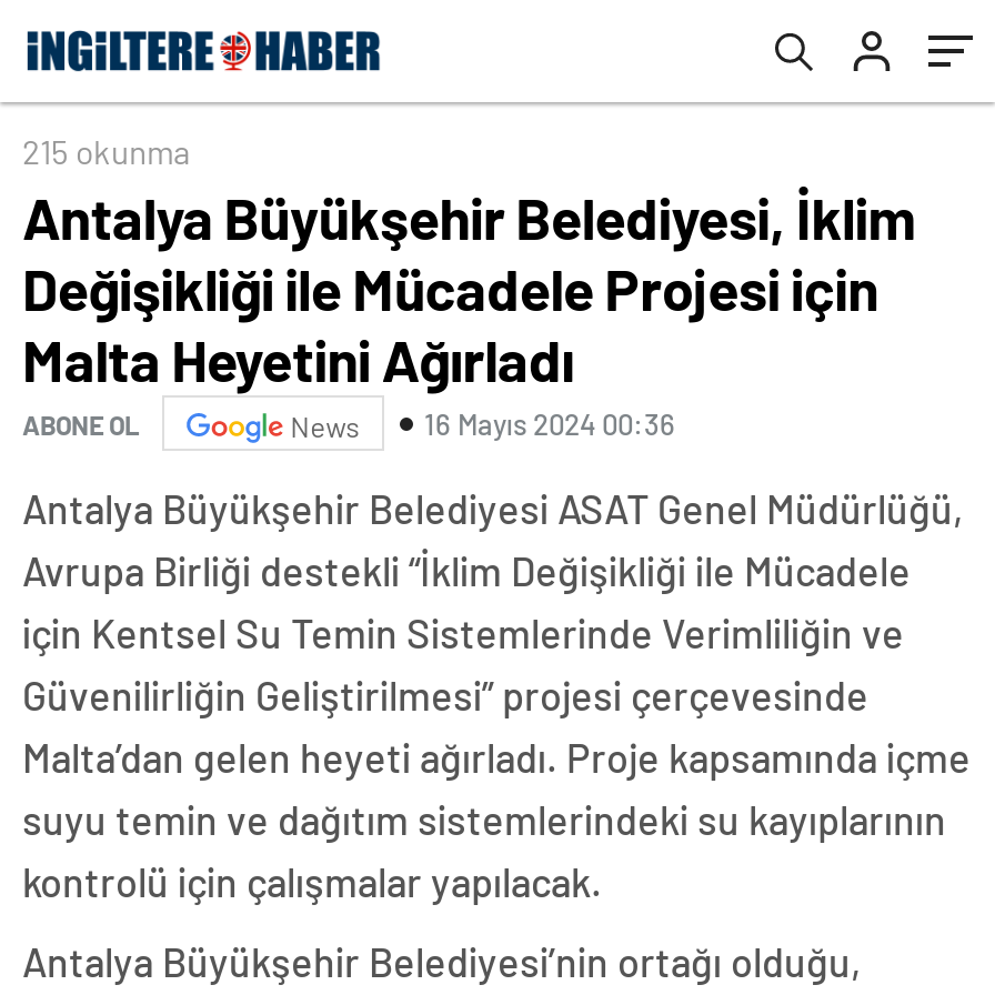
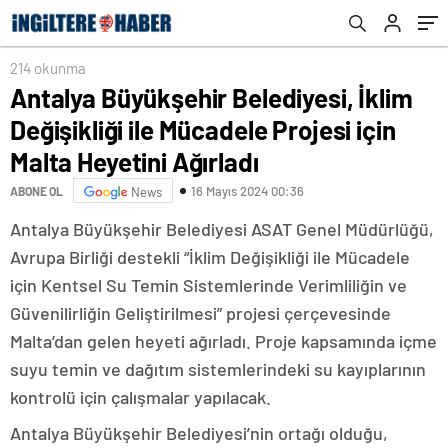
[22,131,191,171] 215 okunma -> [10,59,86,77] 214 okunma

